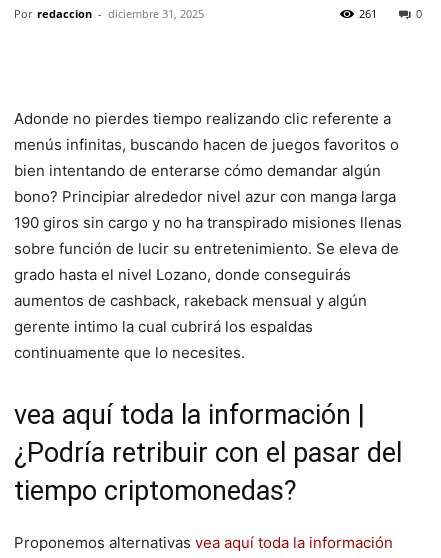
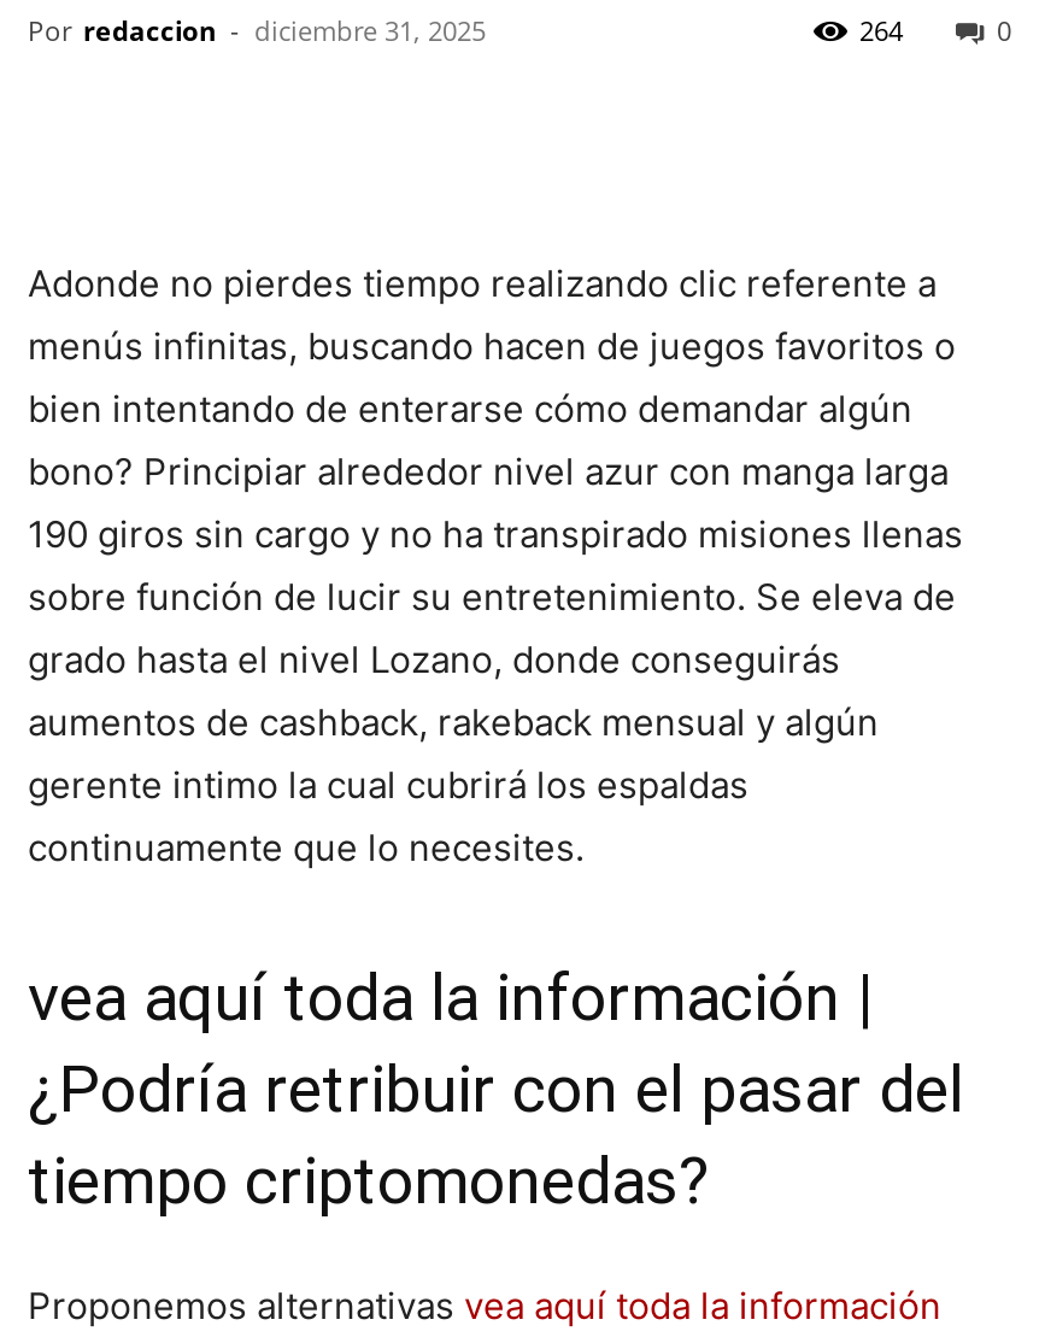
[359,6,377,21] 261 -> [859,12,903,48] 264

